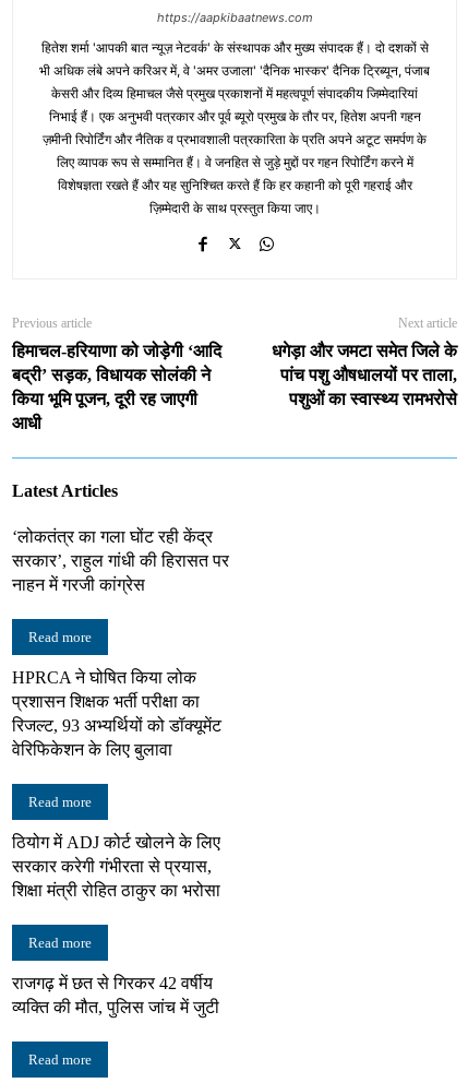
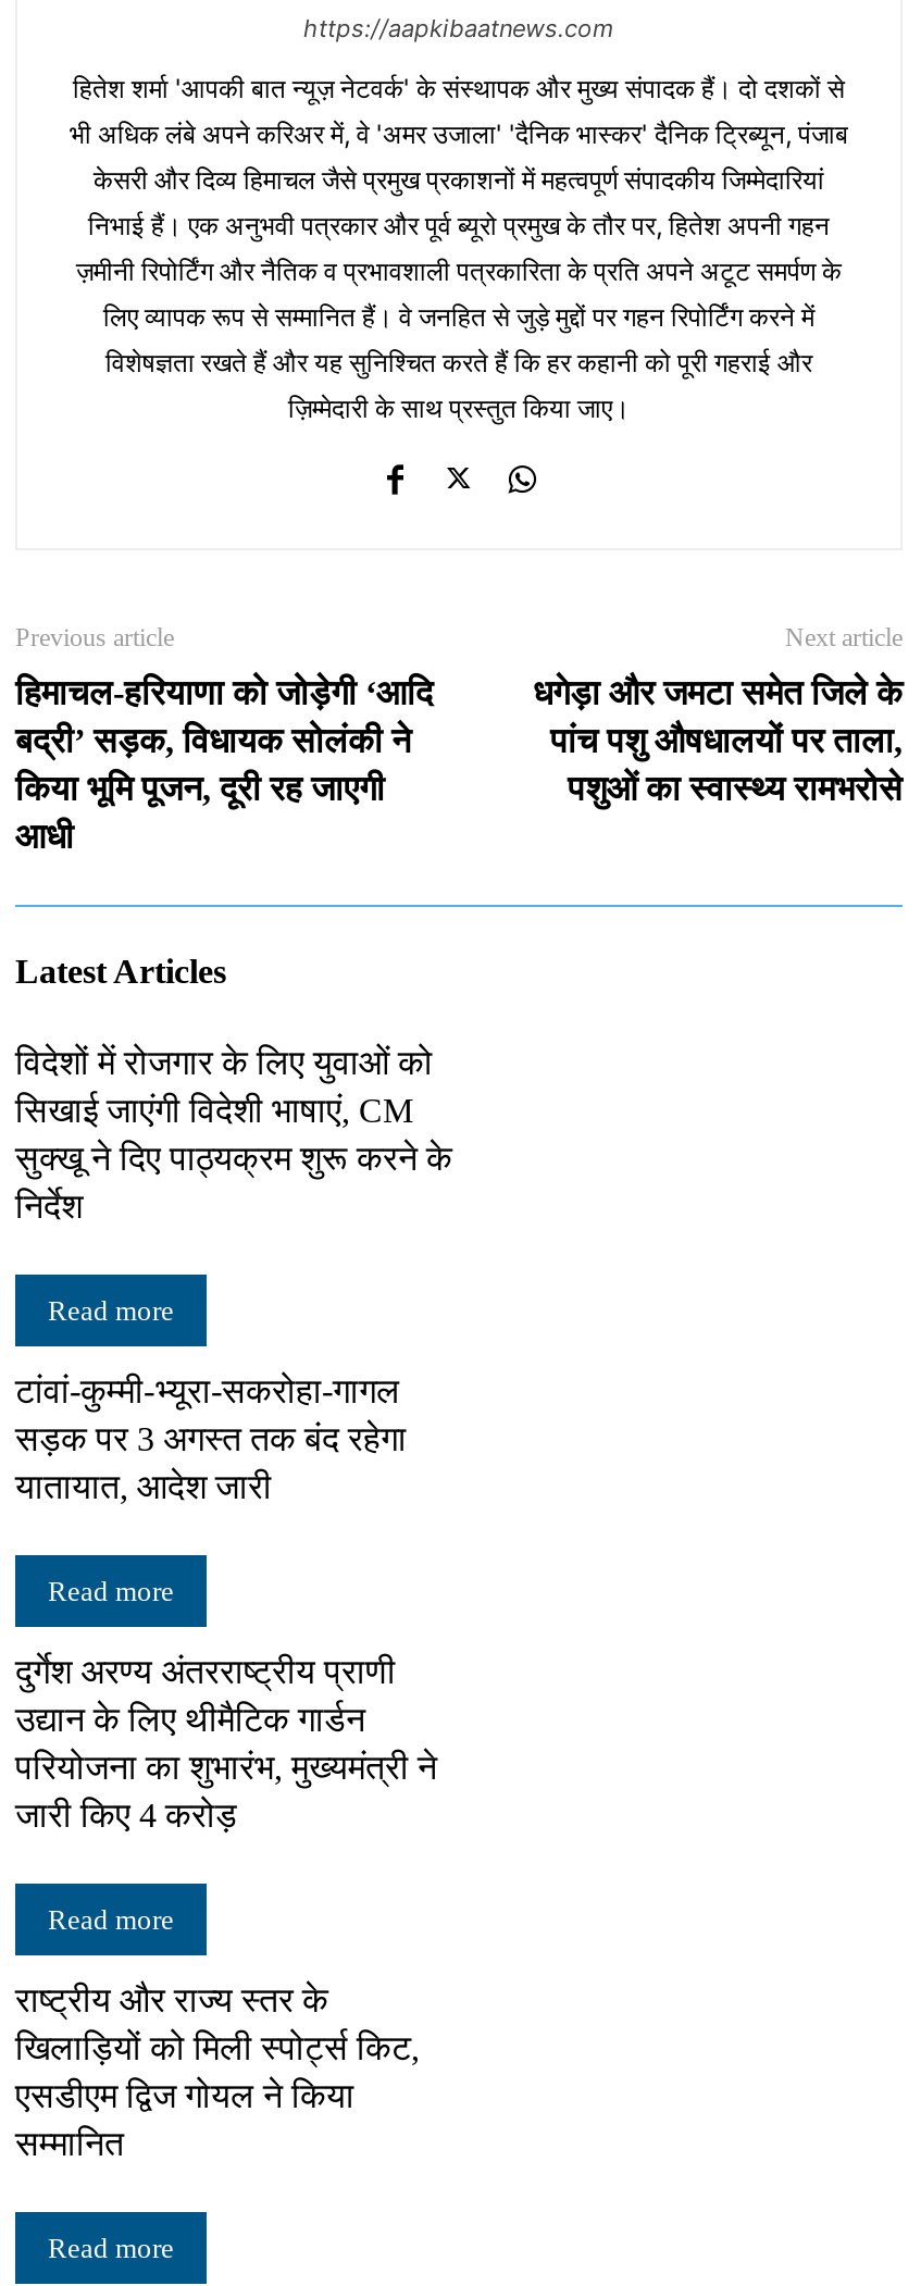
[12,527,229,594] ‘लोकतंत्र का गला घोंट रही केंद्र | सरकार’, राहुल गांधी की हिरासत पर | नाहन में गरजी कांग्रेस -> [15,1044,452,1224] विदेशों में रोजगार के लिए युवाओं को | सिखाई जाएंगी विदेशी भाषाएं, CM | सुक्खू ने दिए पाठ्यक्रम शुरू करने के | निर्देश
[12,668,221,759] HPRCA ने घोषित किया लोक | प्रशासन शिक्षक भर्ती परीक्षा का | रिजल्ट, 93 अभ्यर्थियों को डॉक्यूमेंट | वेरिफिकेशन के लिए बुलावा -> [15,1372,407,1505] टांवां-कुम्मी-भ्यूरा-सकरोहा-गागल | सड़क पर 3 अगस्त तक बंद रहेगा | यातायात, आदेश जारी
[12,833,220,899] ठियोग में ADJ कोर्ट खोलने के लिए | सरकार करेगी गंभीरता से प्रयास, | शिक्षा मंत्री रोहित ठाकुर का भरोसा -> [15,1653,437,1833] दुर्गेश अरण्य अंतरराष्ट्रीय प्राणी | उद्यान के लिए थीमैटिक गार्डन | परियोजना का शुभारंभ, मुख्यमंत्री ने | जारी किए 4 करोड़
[12,974,219,1016] राजगढ़ में छत से गिरकर 42 वर्षीय | व्यक्ति की मौत, पुलिस जांच में जुटी -> [15,1981,420,2162] राष्ट्रीय और राज्य स्तर के | खिलाड़ियों को मिली स्पोर्ट्स किट, | एसडीएम द्विज गोयल ने किया | सम्मानित

